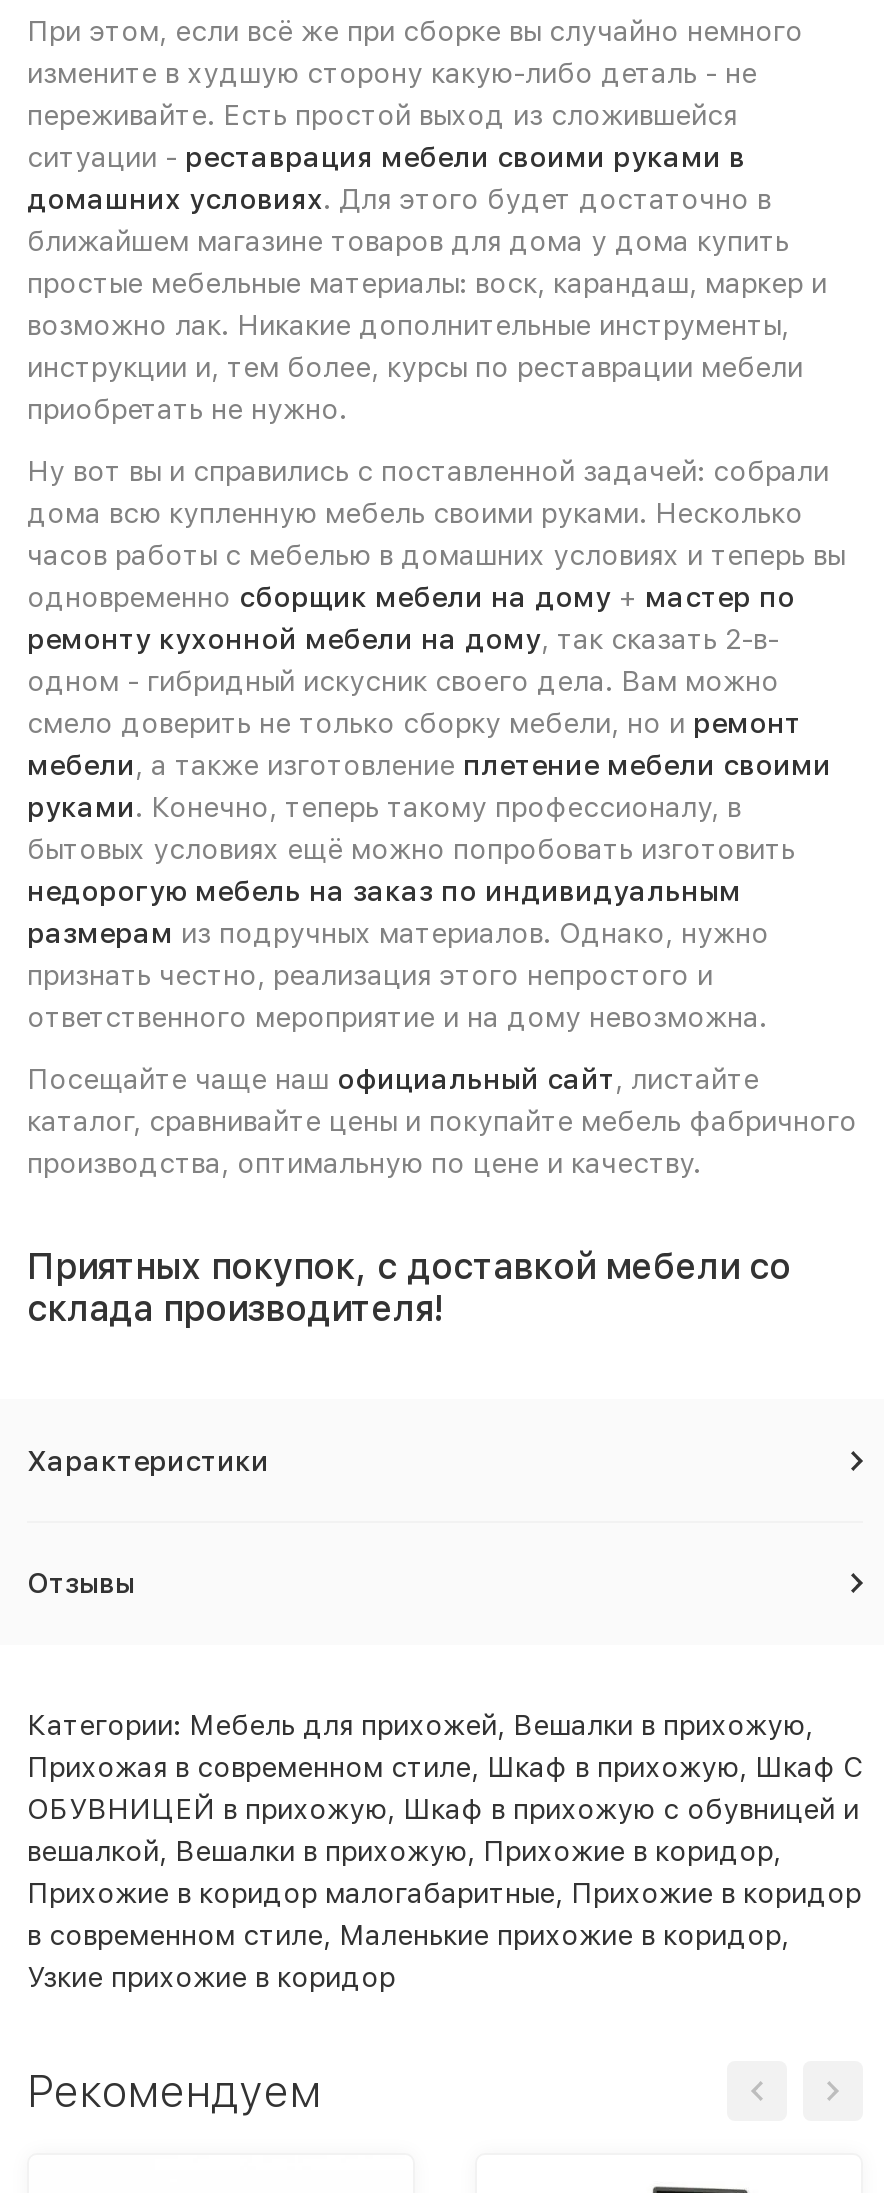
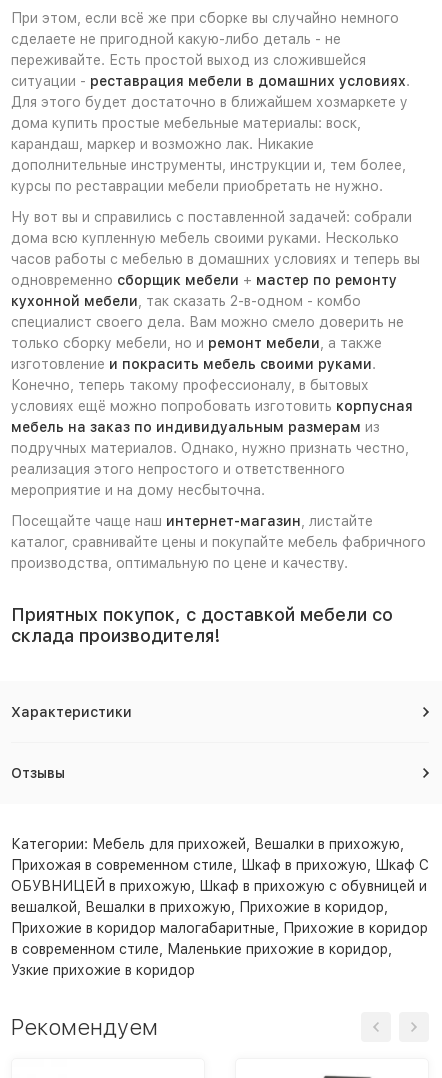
[27,57,757,89] измените в худшую сторону какую-либо деталь - не -> [11,31,341,47] сделаете не пригодной какую-либо деталь - не
[27,141,827,425] ситуации - реставрация мебели своими руками в | домашних условиях. Для этого будет достаточно в | ближайшем магазине товаров для дома у дома купить | простые мебельные материалы: воск, карандаш, маркер и | возможно лак. Никакие дополнительные инструменты, | инструкции и, тем более, курсы по реставрации мебели | приобретать не нужно. -> [11,73,410,194] ситуации - реставрация мебели в домашних условиях. | Для этого будет достаточно в ближайшем хозмаркете у | дома купить простые мебельные материалы: воск, | карандаш, маркер и возможно лак. Никакие | дополнительные инструменты, инструкции и, тем более, | курсы по реставрации мебели приобретать не нужно.
[27,581,831,1033] одновременно сборщик мебели на дому + мастер по | ремонту кухонной мебели на дому, так сказать 2-в- | одном - гибридный искусник своего дела. Вам можно | смело доверить не только сборку мебели, но и ремонт | мебели, а также изготовление плетение мебели своими | руками. Конечно, теперь такому профессионалу, в | бытовых условиях ещё можно попробовать изготовить | недорогую мебель на заказ по индивидуальным | размерам из подручных материалов. Однако, нужно | признать честно, реализация этого непростого и | ответственного мероприятие и на дому невозможна. -> [11,272,413,498] одновременно сборщик мебели + мастер по ремонту | кухонной мебели, так сказать 2-в-одном - комбо | специалист своего дела. Вам можно смело доверить не | только сборку мебели, но и ремонт мебели, а также | изготовление и покрасить мебель своими руками. | Конечно, теперь такому профессионалу, в бытовых | условиях ещё можно попробовать изготовить корпусная | мебель на заказ по индивидуальным размерам из | подручных материалов. Однако, нужно признать честно, | реализация этого непростого и ответственного | мероприятие и на дому несбыточна.
[27,1063,759,1095] Посещайте чаще наш официальный сайт, листайте -> [11,513,373,529] Посещайте чаще наш интернет-магазин, листайте

